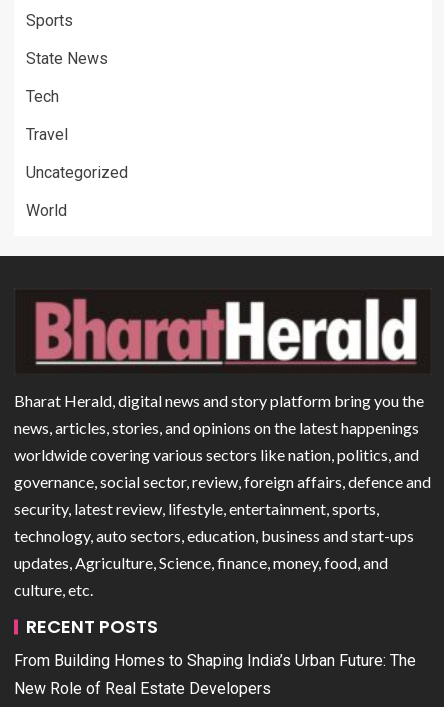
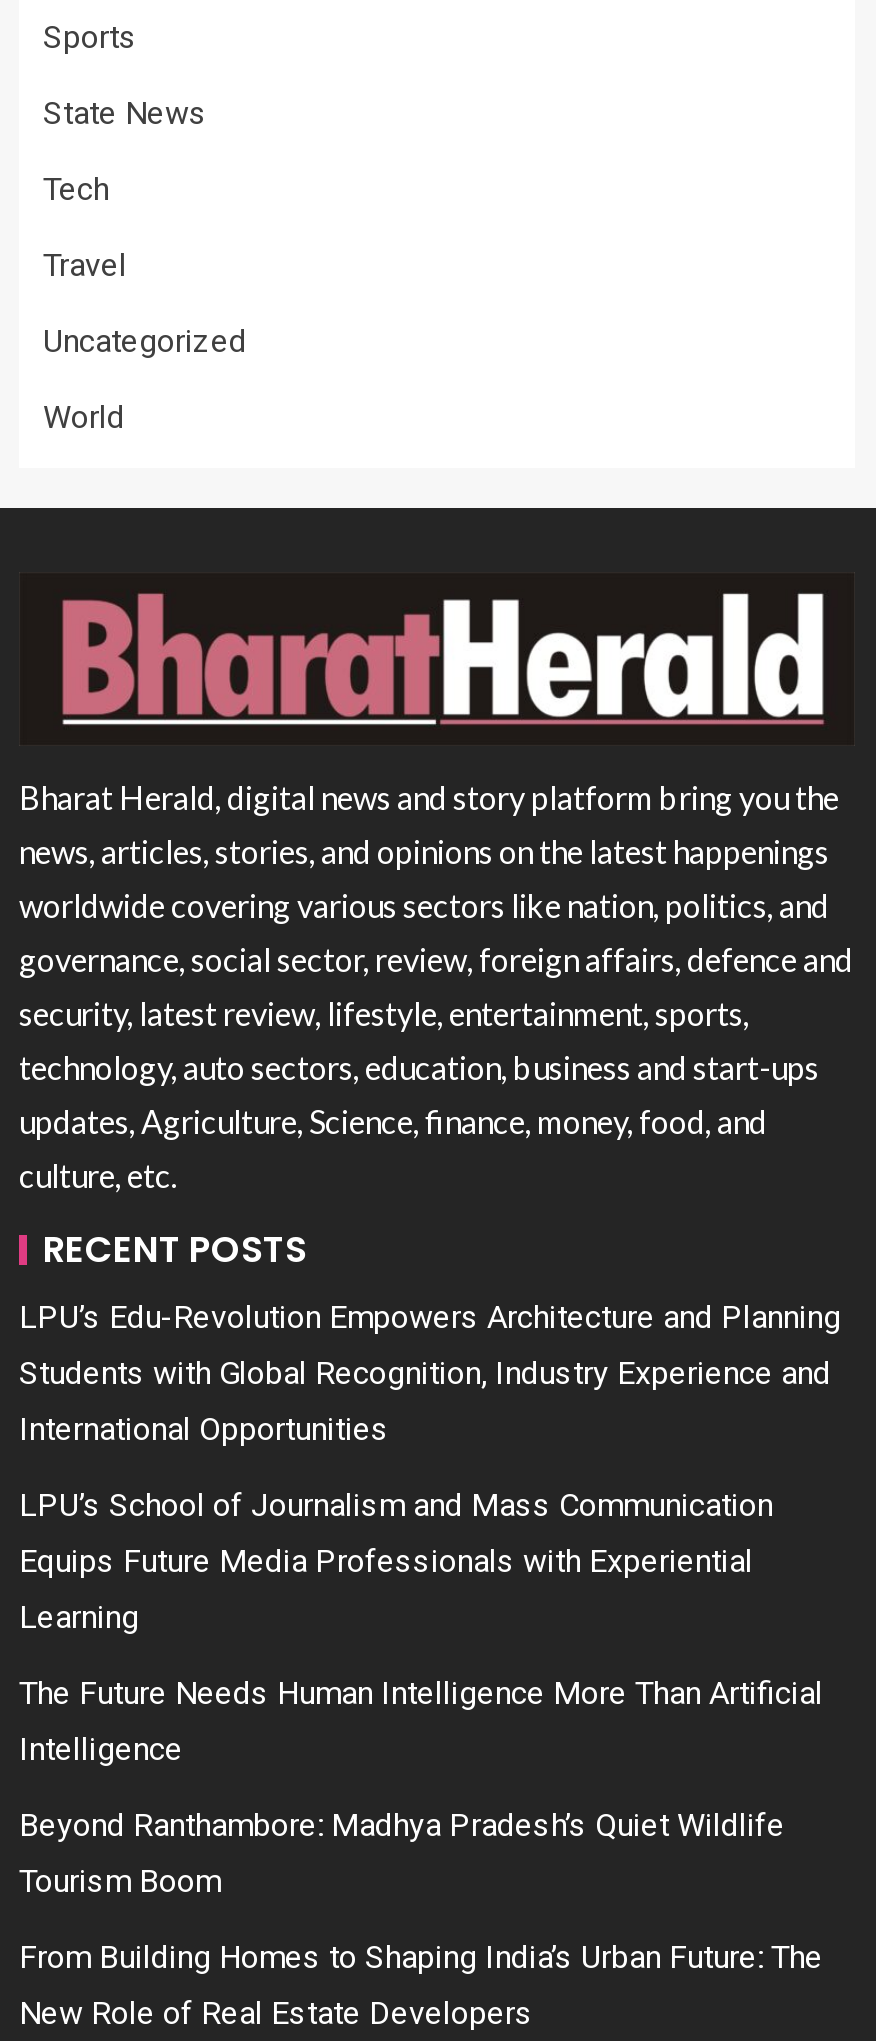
none -> [19,1298,841,1900] LPU’s Edu-Revolution Empowers Architecture and Planning | Students with Global Recognition, Industry Experience and | International Opportunities | LPU’s School of Journalism and Mass Communication | Equips Future Media Professionals with Experiential | Learning | The Future Needs Human Intelligence More Than Artificial | Intelligence | Beyond Ranthambore: Madhya Pradesh’s Quiet Wildlife | Tourism Boom

